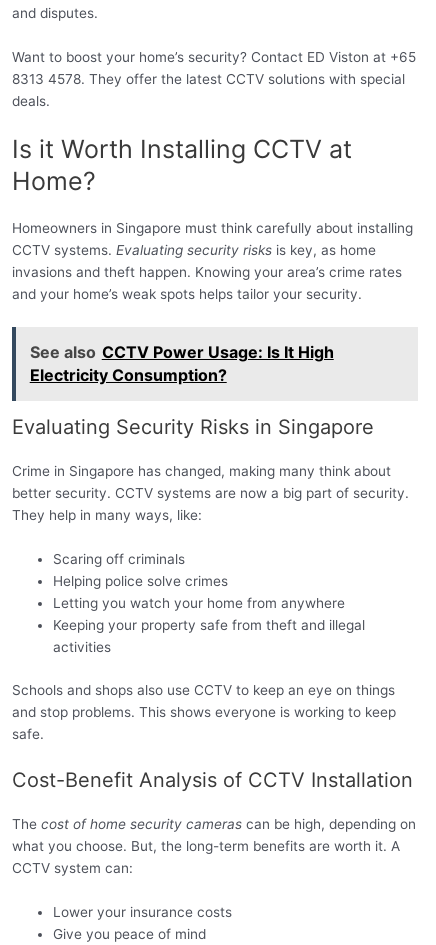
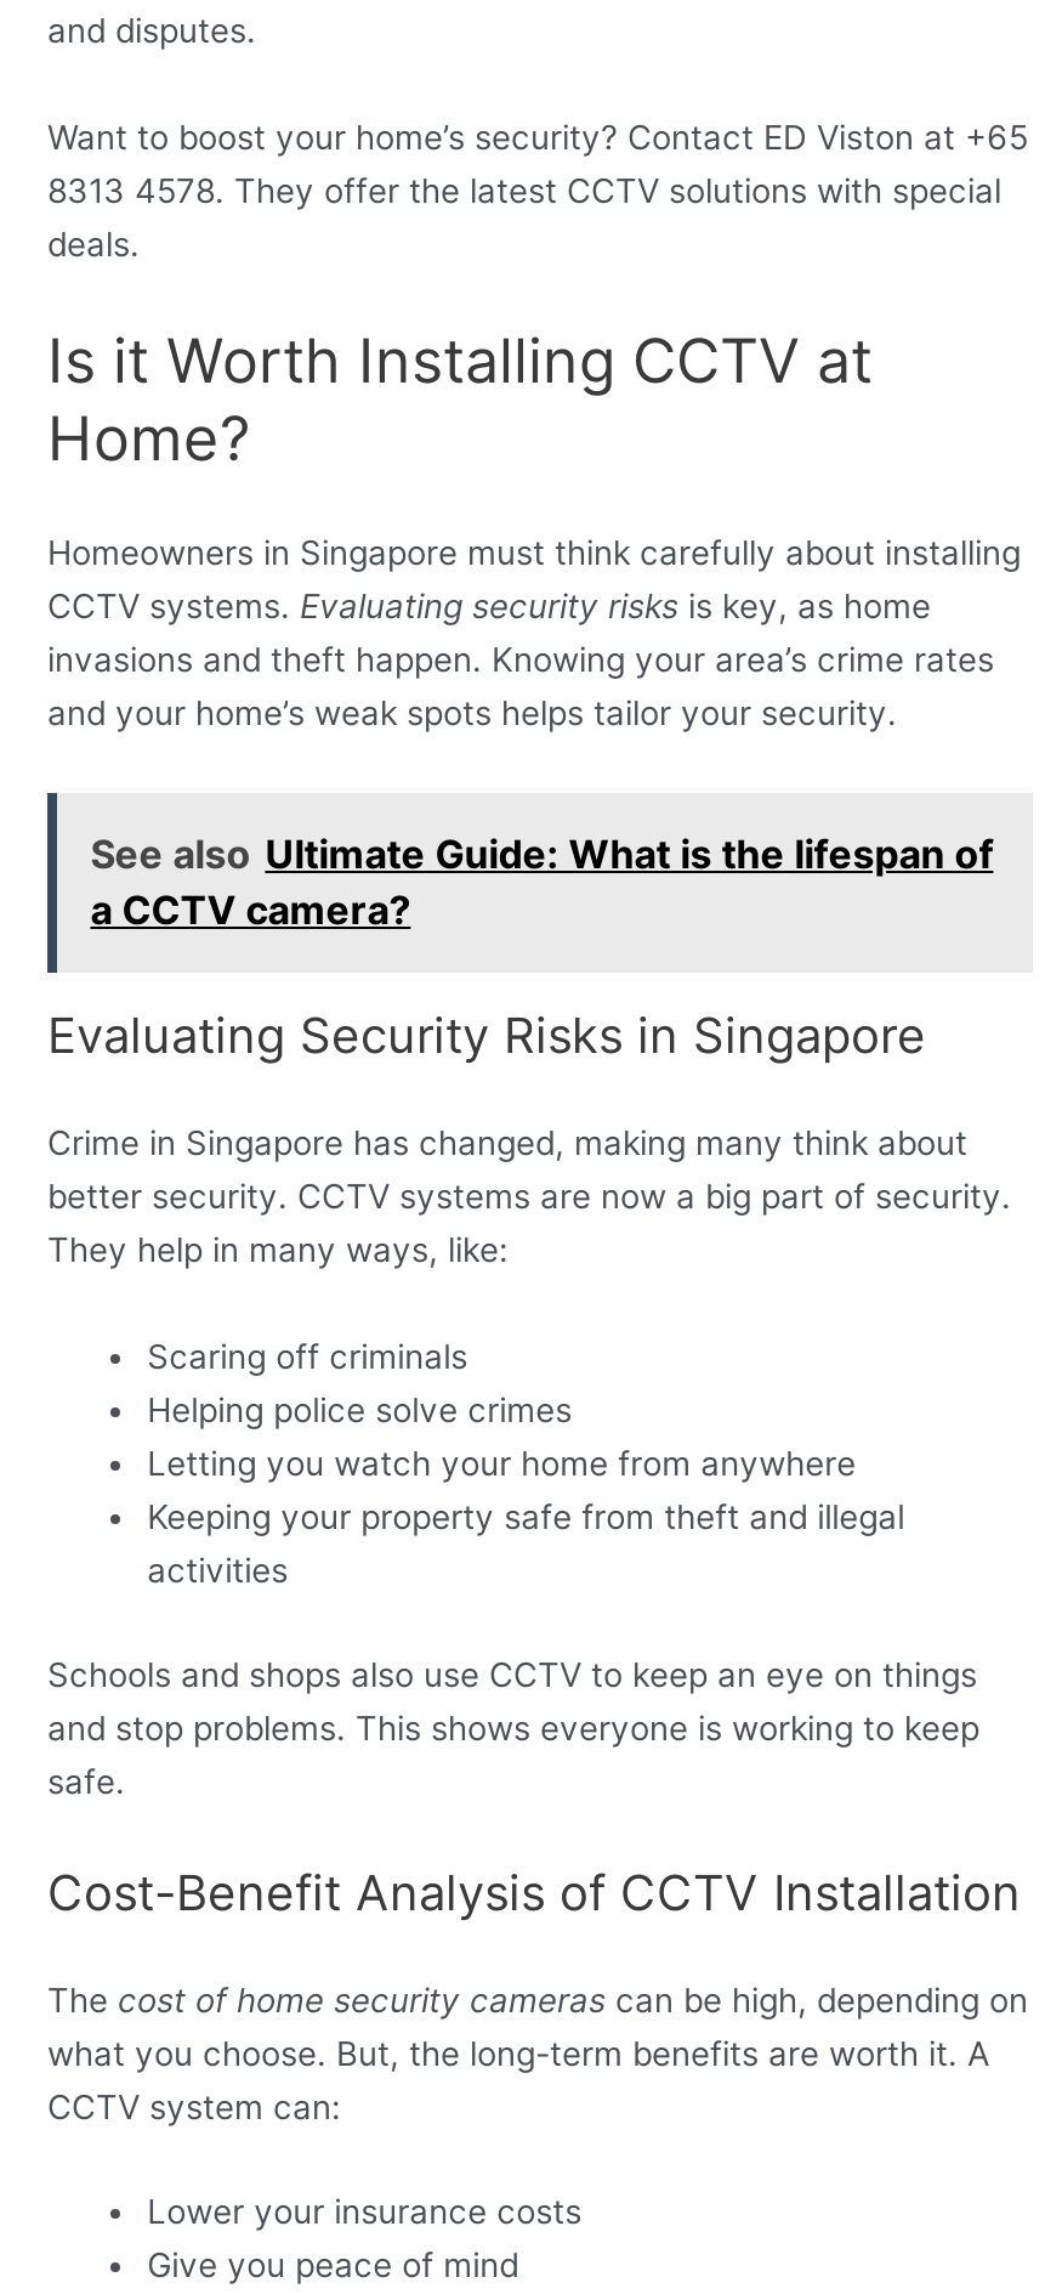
[30,342,334,385] See also CCTV Power Usage: Is It High | Electricity Consumption? -> [90,829,993,934] See also Ultimate Guide: What is the lifespan of | a CCTV camera?

